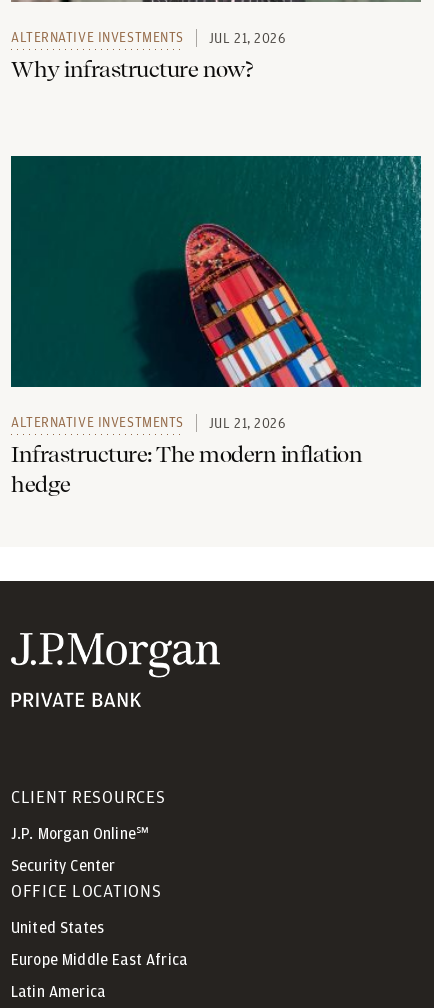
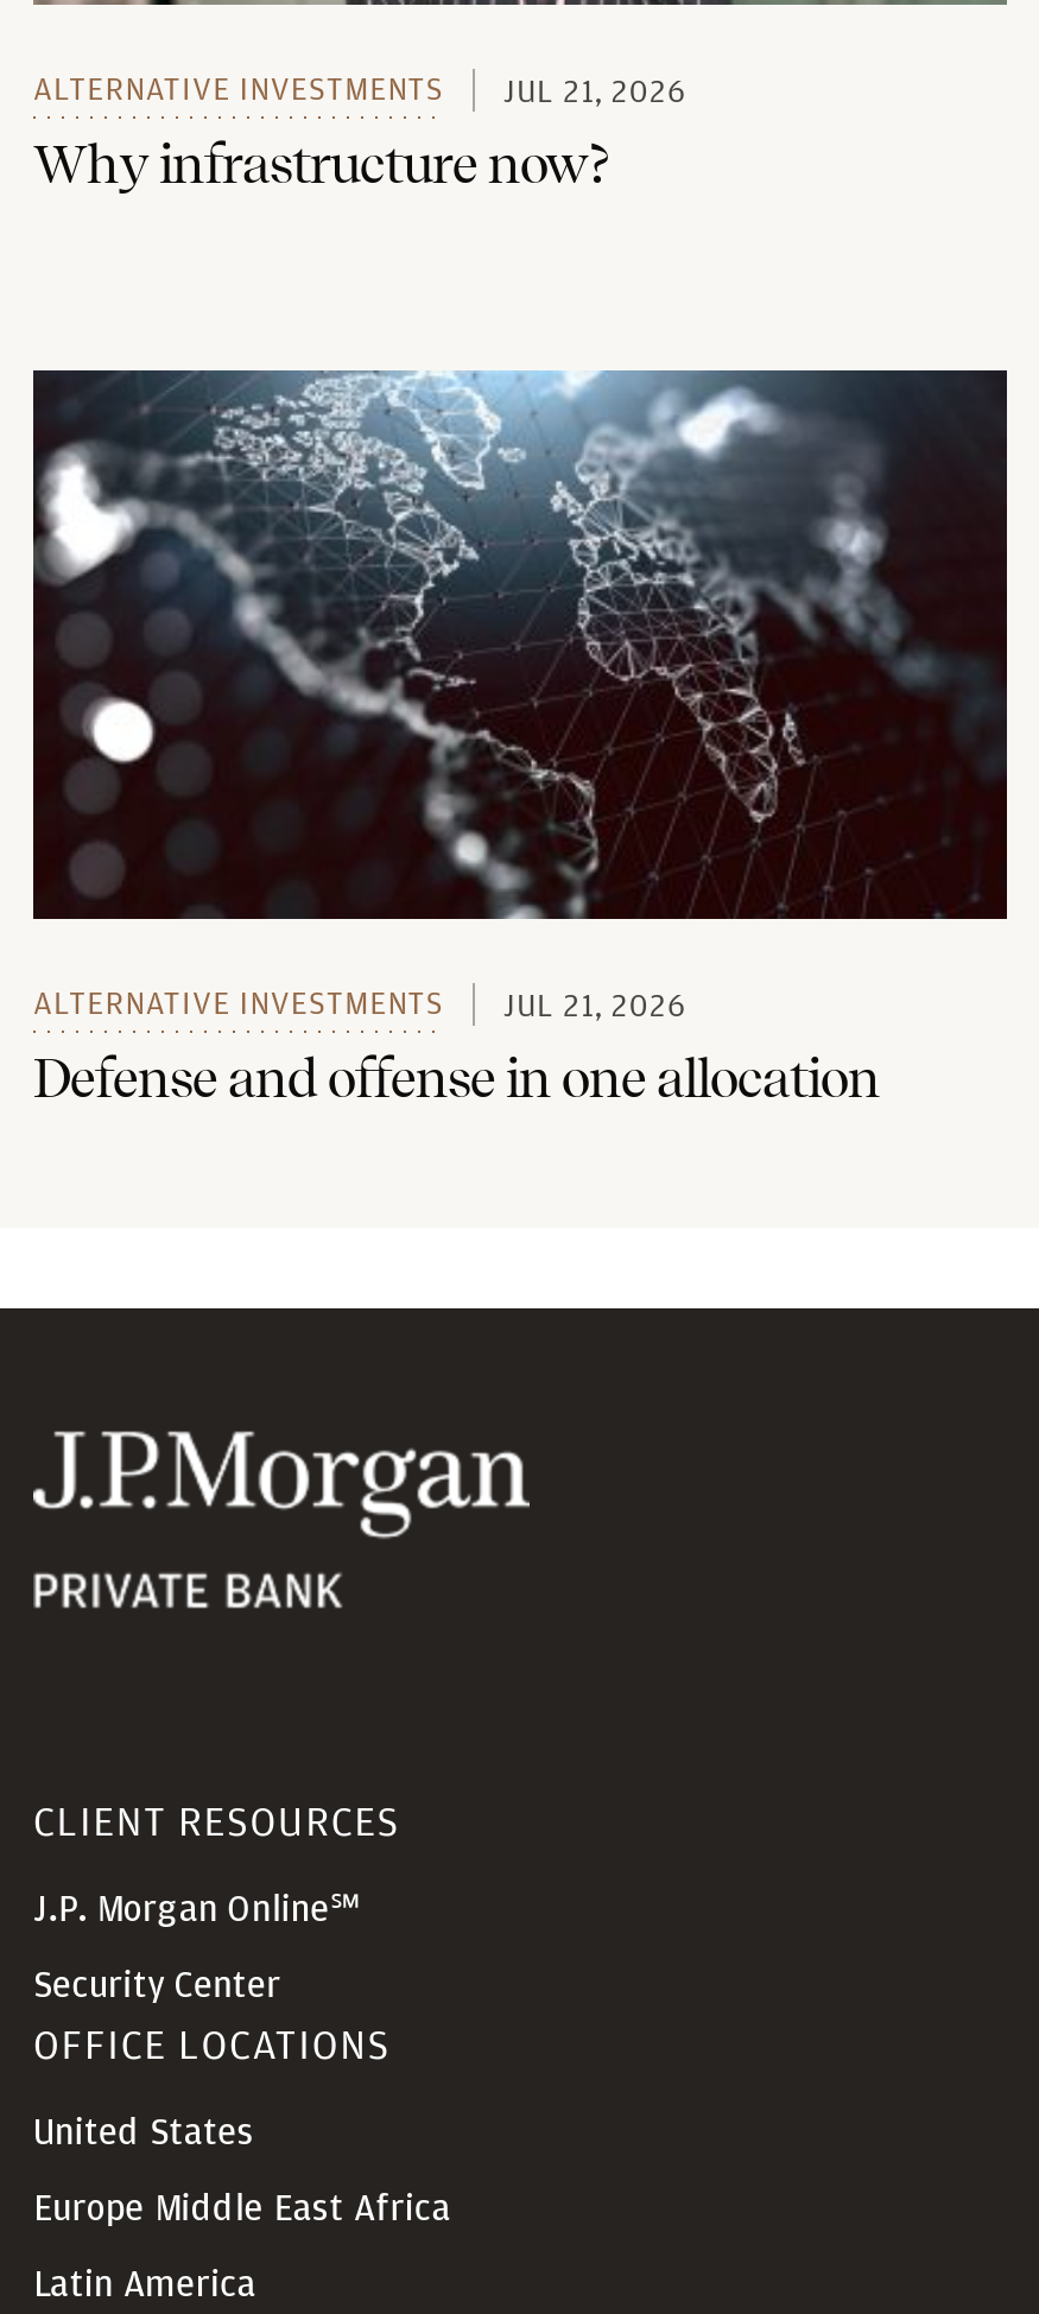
[11,155,422,388] [image] -> [33,368,1009,921] [image]
[11,440,362,496] Infrastructure: The modern inflation | hedge -> [33,1046,880,1108] Defense and offense in one allocation

